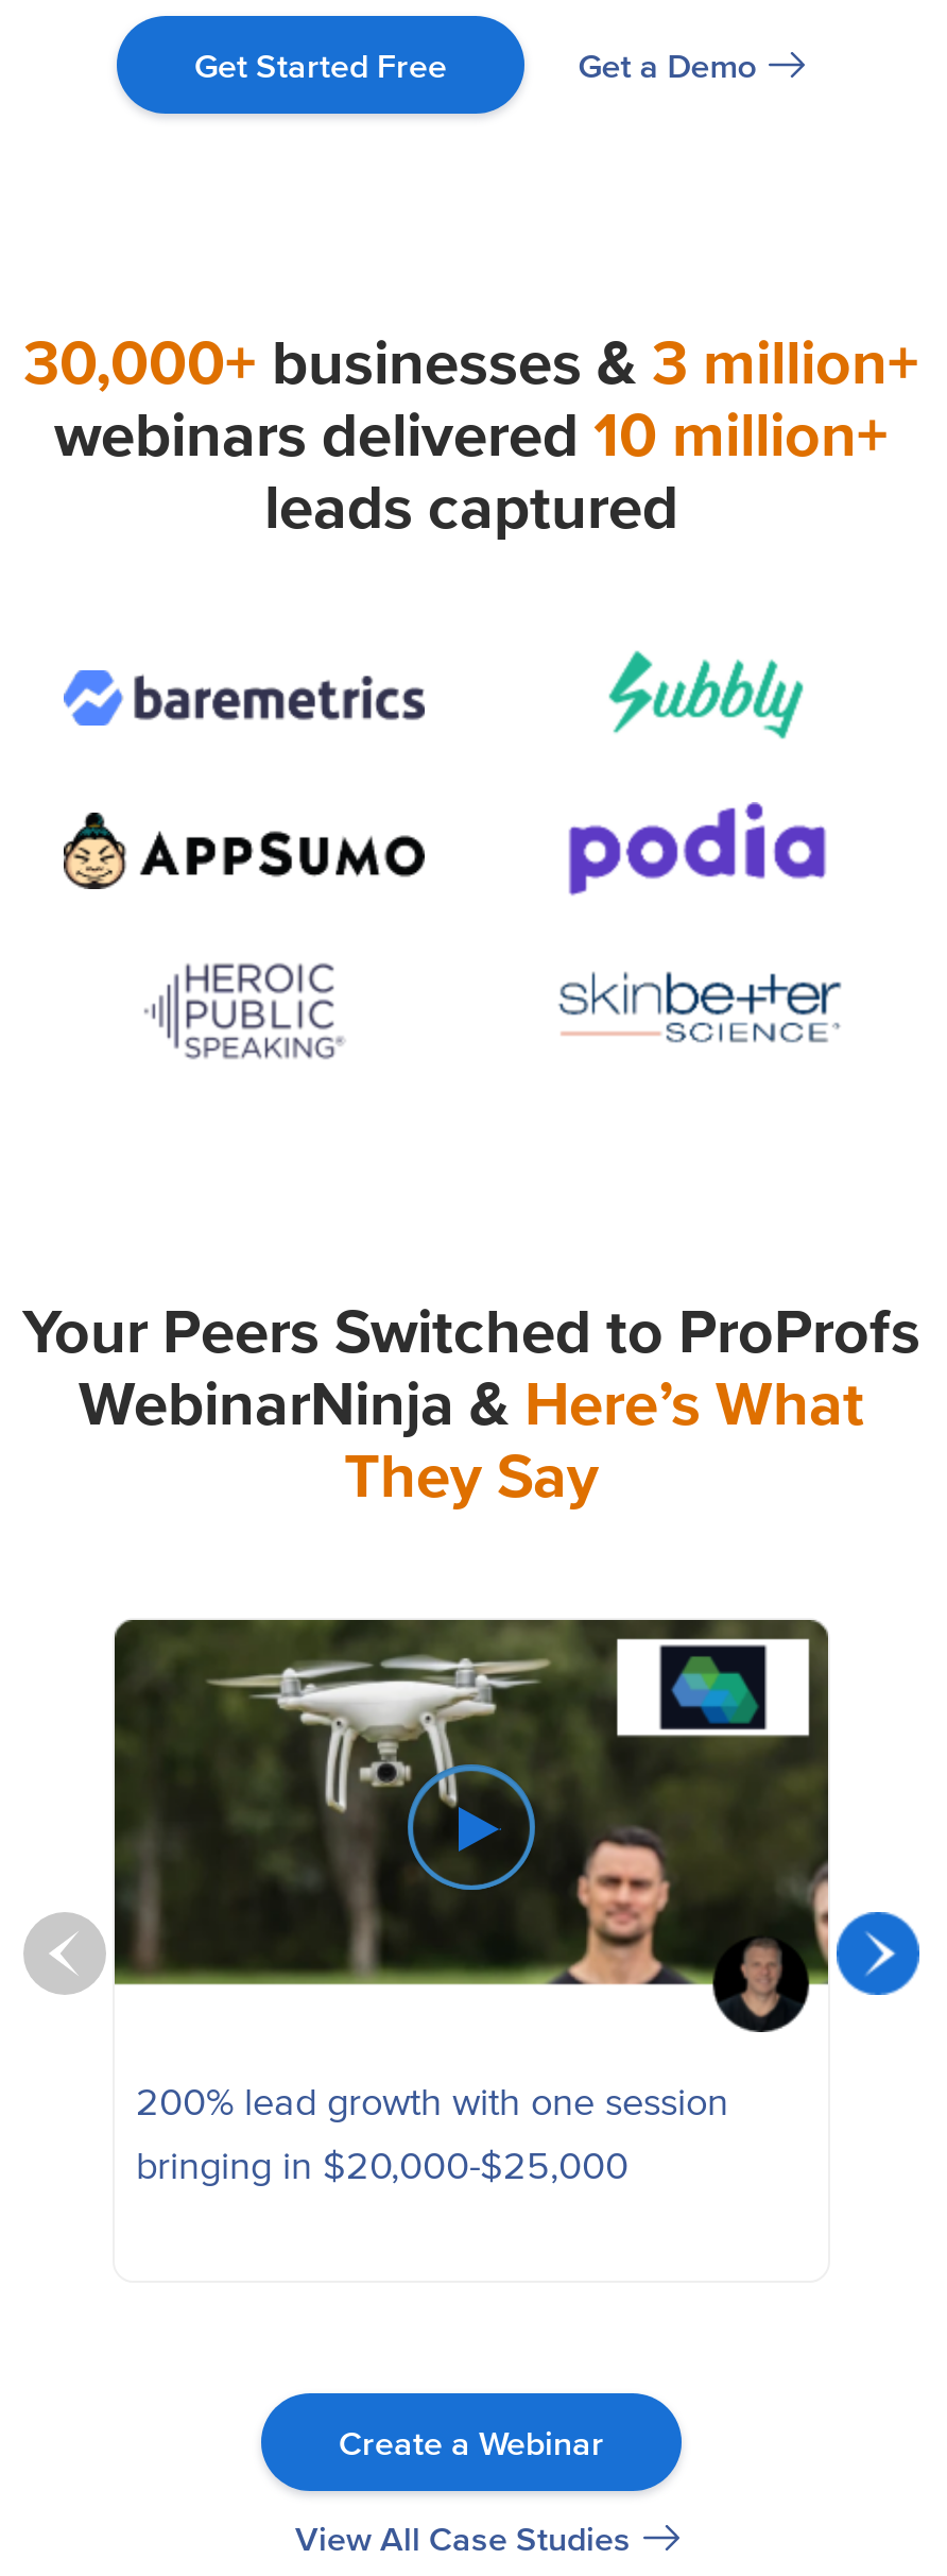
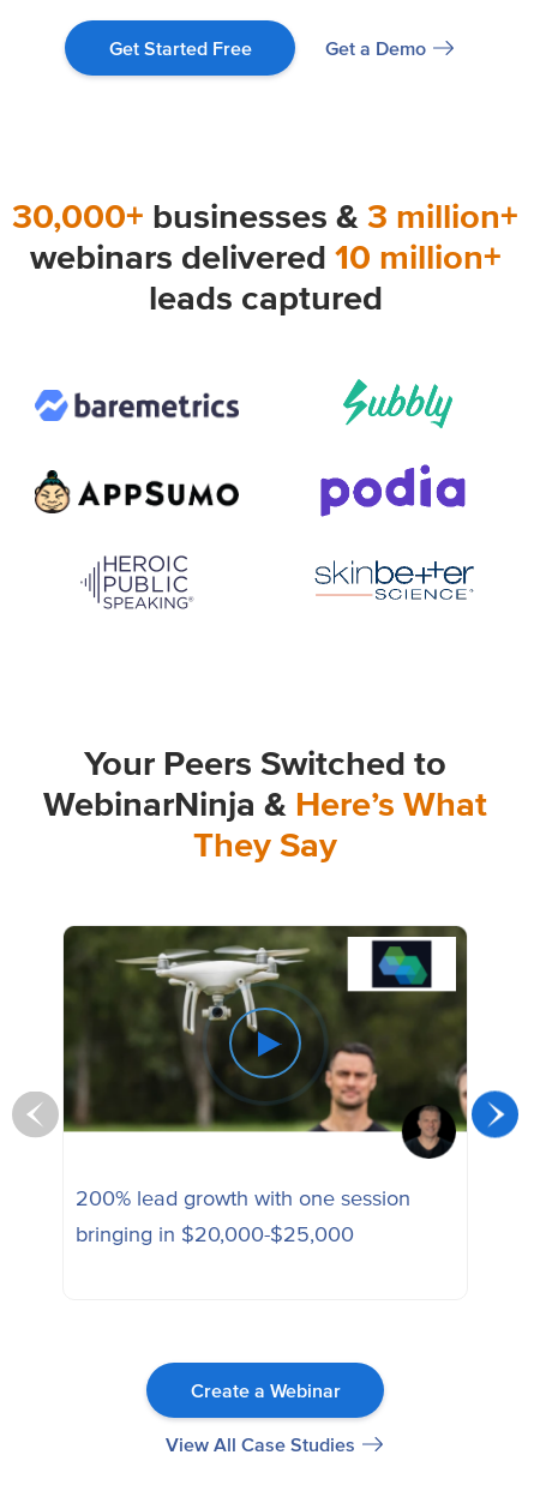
[22,1296,920,1366] Your Peers Switched to ProProfs -> [84,743,446,783] Your Peers Switched to

